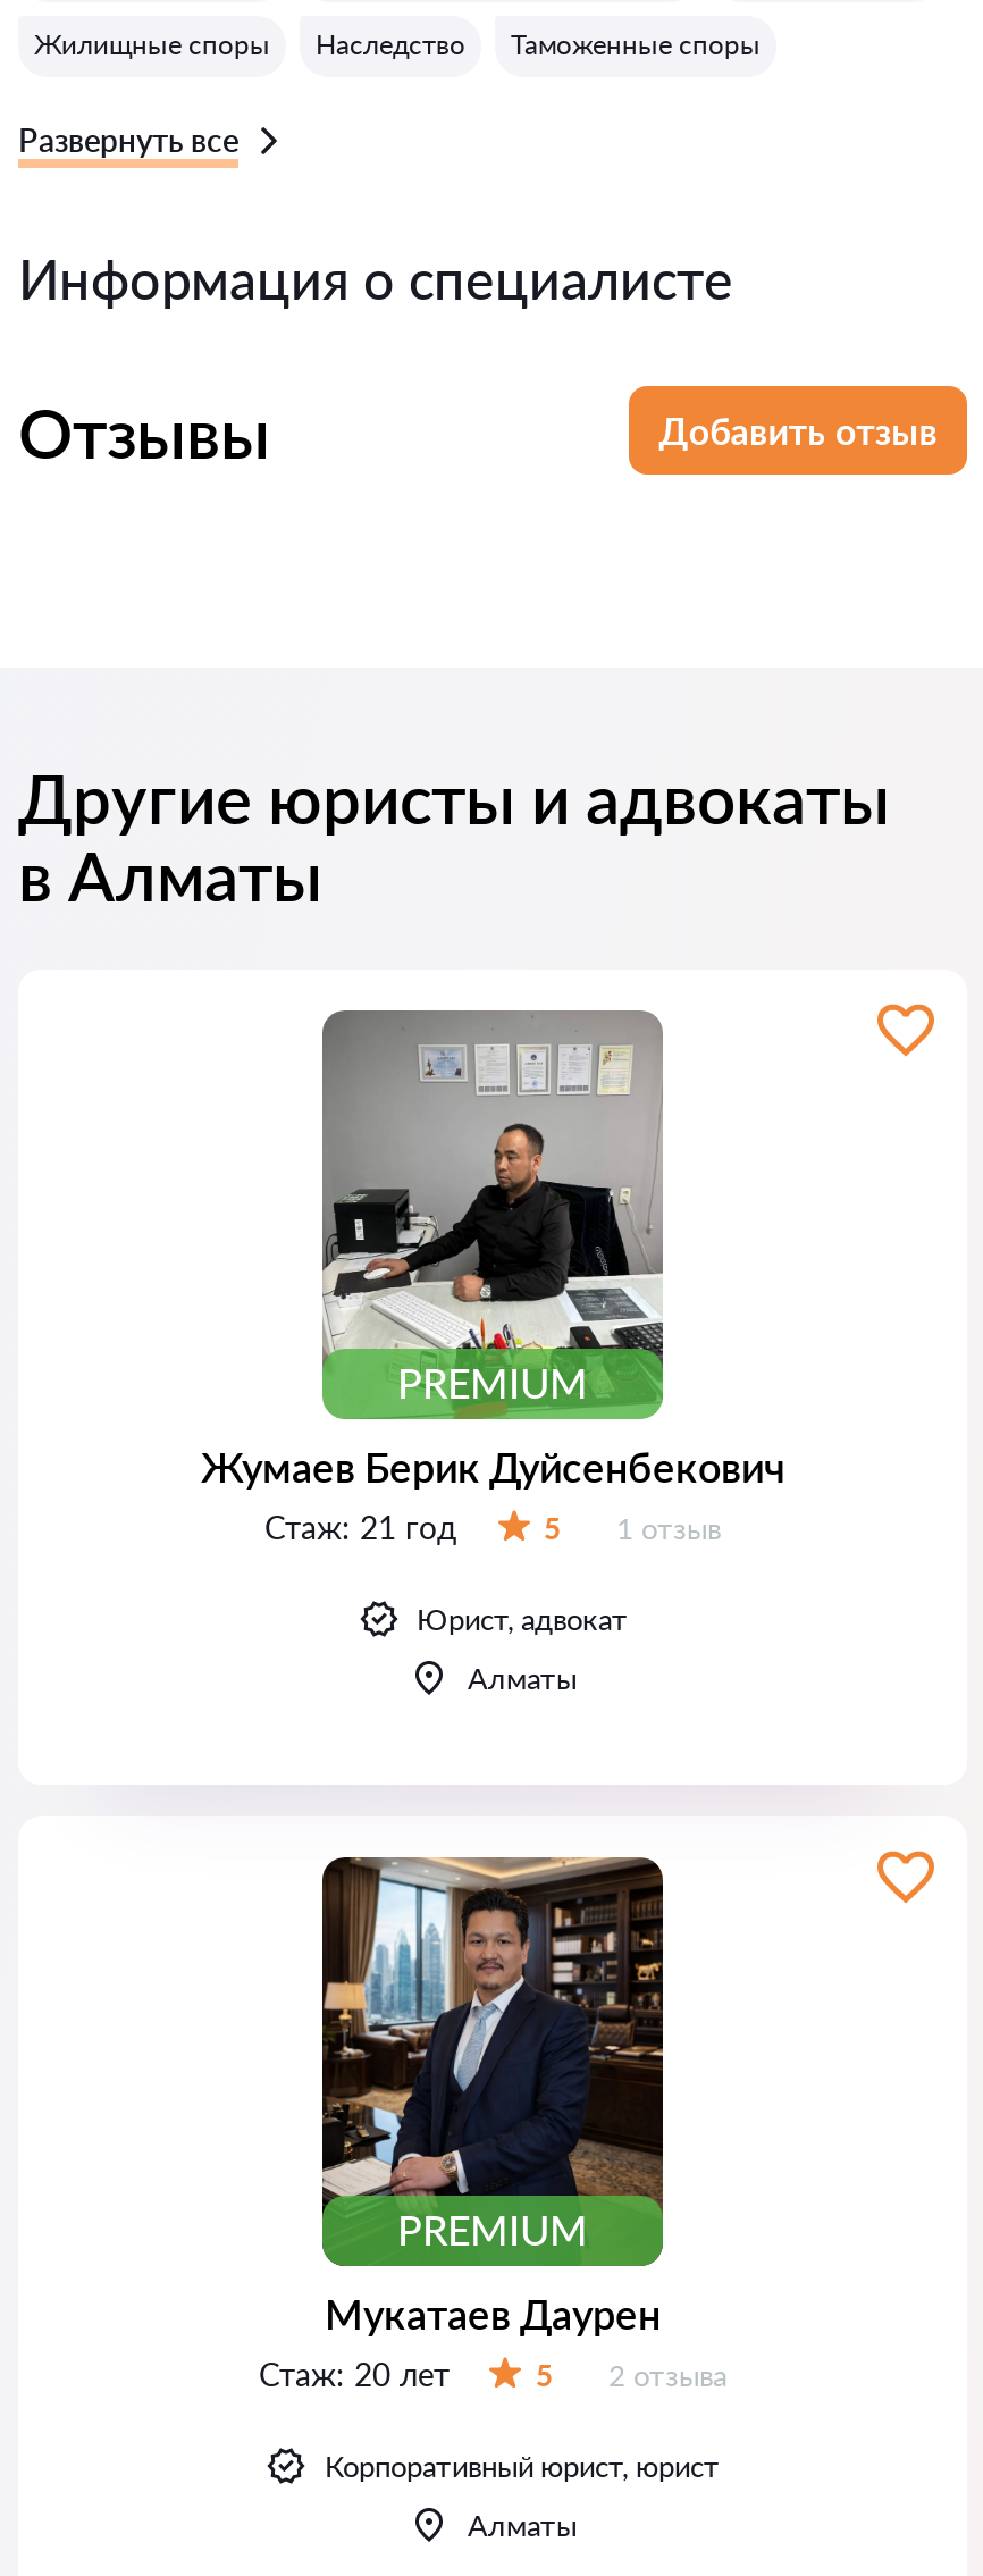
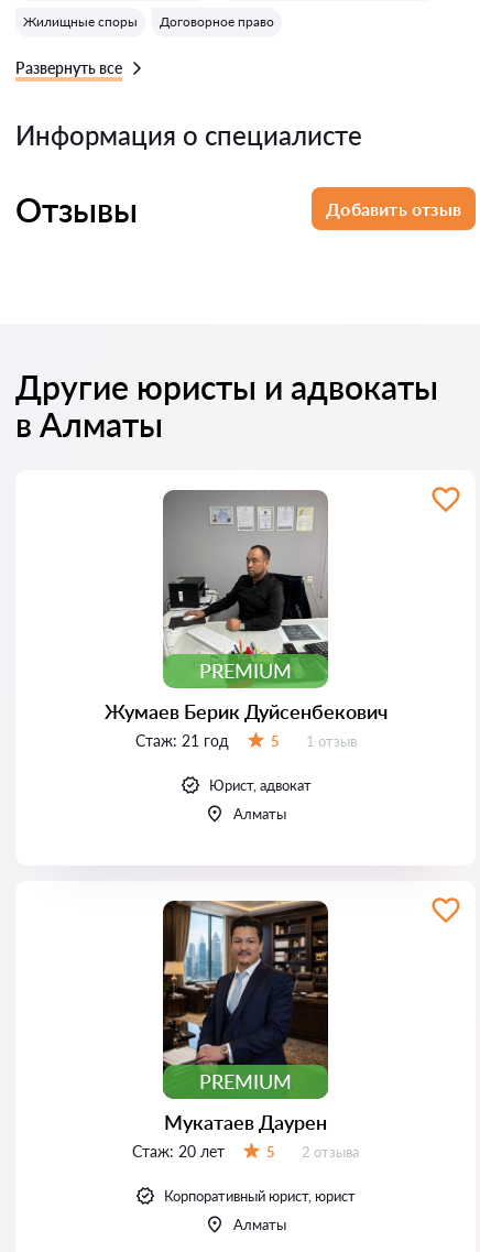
[316,27,761,61] Наследство | Таможенные споры -> [160,13,274,30] Договорное право

